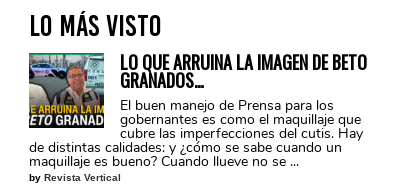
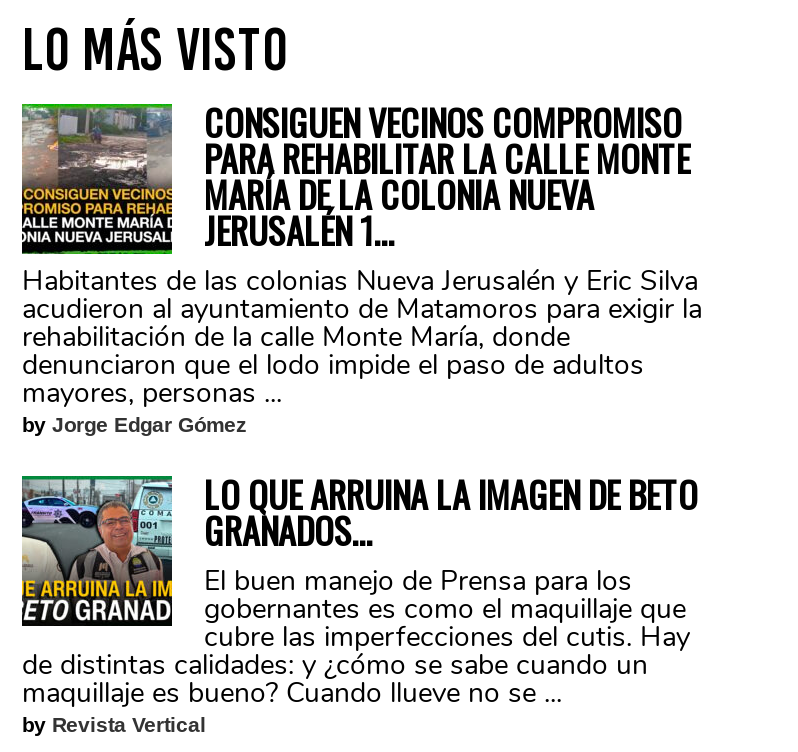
none -> [20,96,702,436] [image] | CONSIGUEN VECINOS COMPROMISO | PARA REHABILITAR LA CALLE MONTE | MARÍA DE LA COLONIA NUEVA | JERUSALÉN 1… | Habitantes de las colonias Nueva Jerusalén y Eric Silva | acudieron al ayuntamiento de Matamoros para exigir la | rehabilitación de la calle Monte María, donde | denunciaron que el lodo impide el paso de adultos | mayores, personas ... | by Jorge Edgar Gómez

